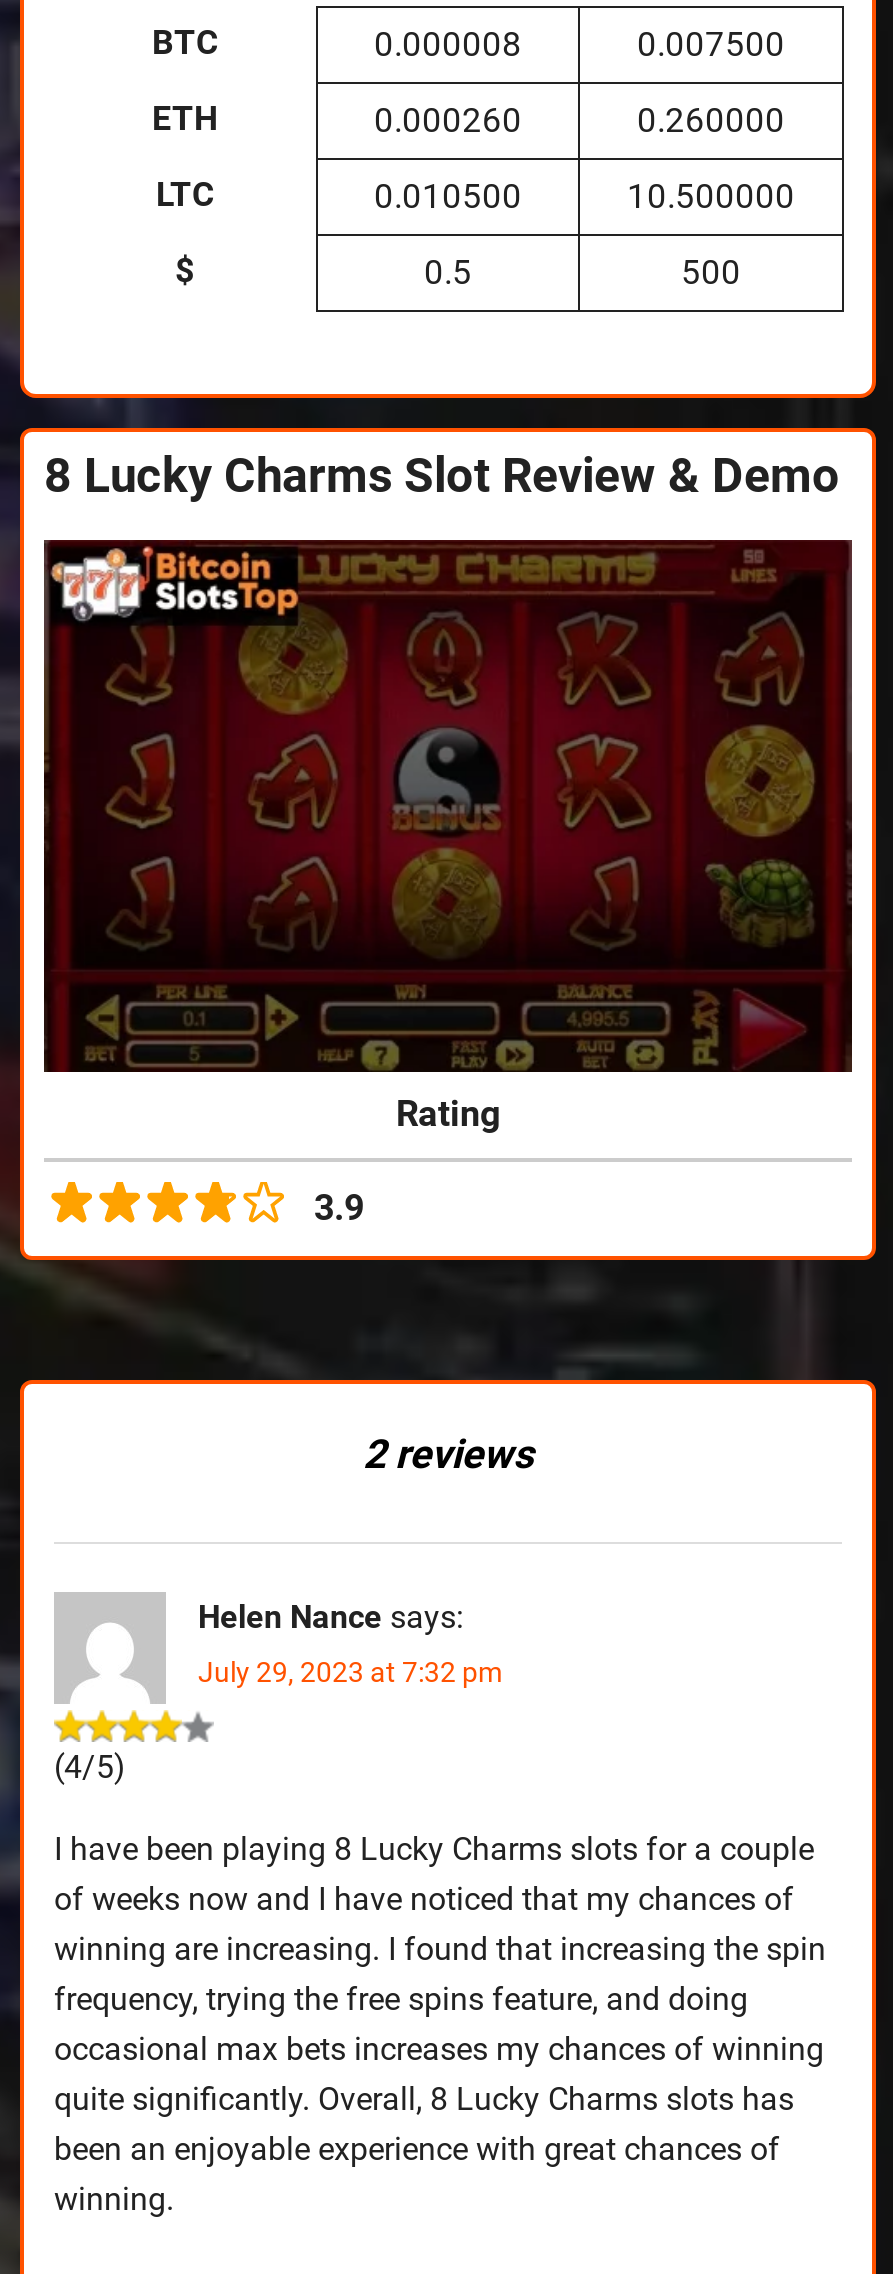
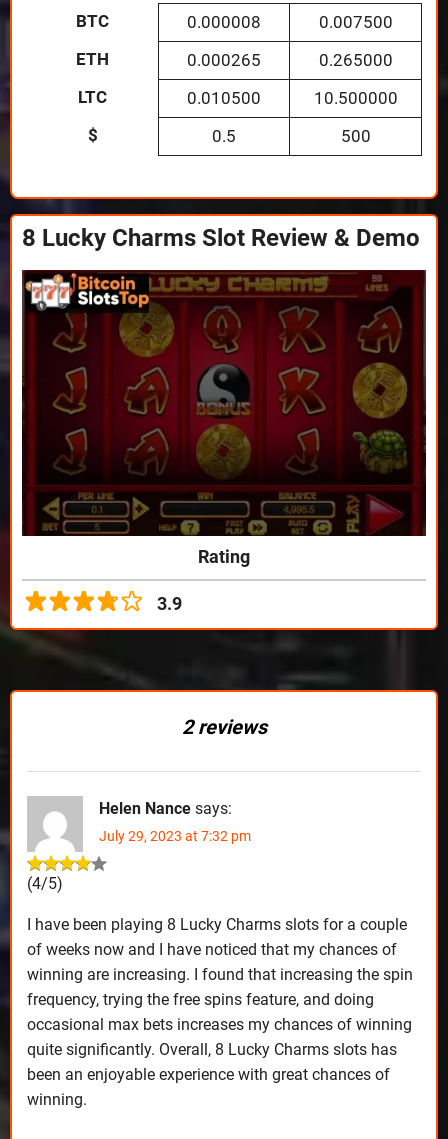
[374,100,522,140] 0.000260 -> [187,50,261,70] 0.000265
[637,100,785,140] 0.260000 -> [318,50,392,70] 0.265000

